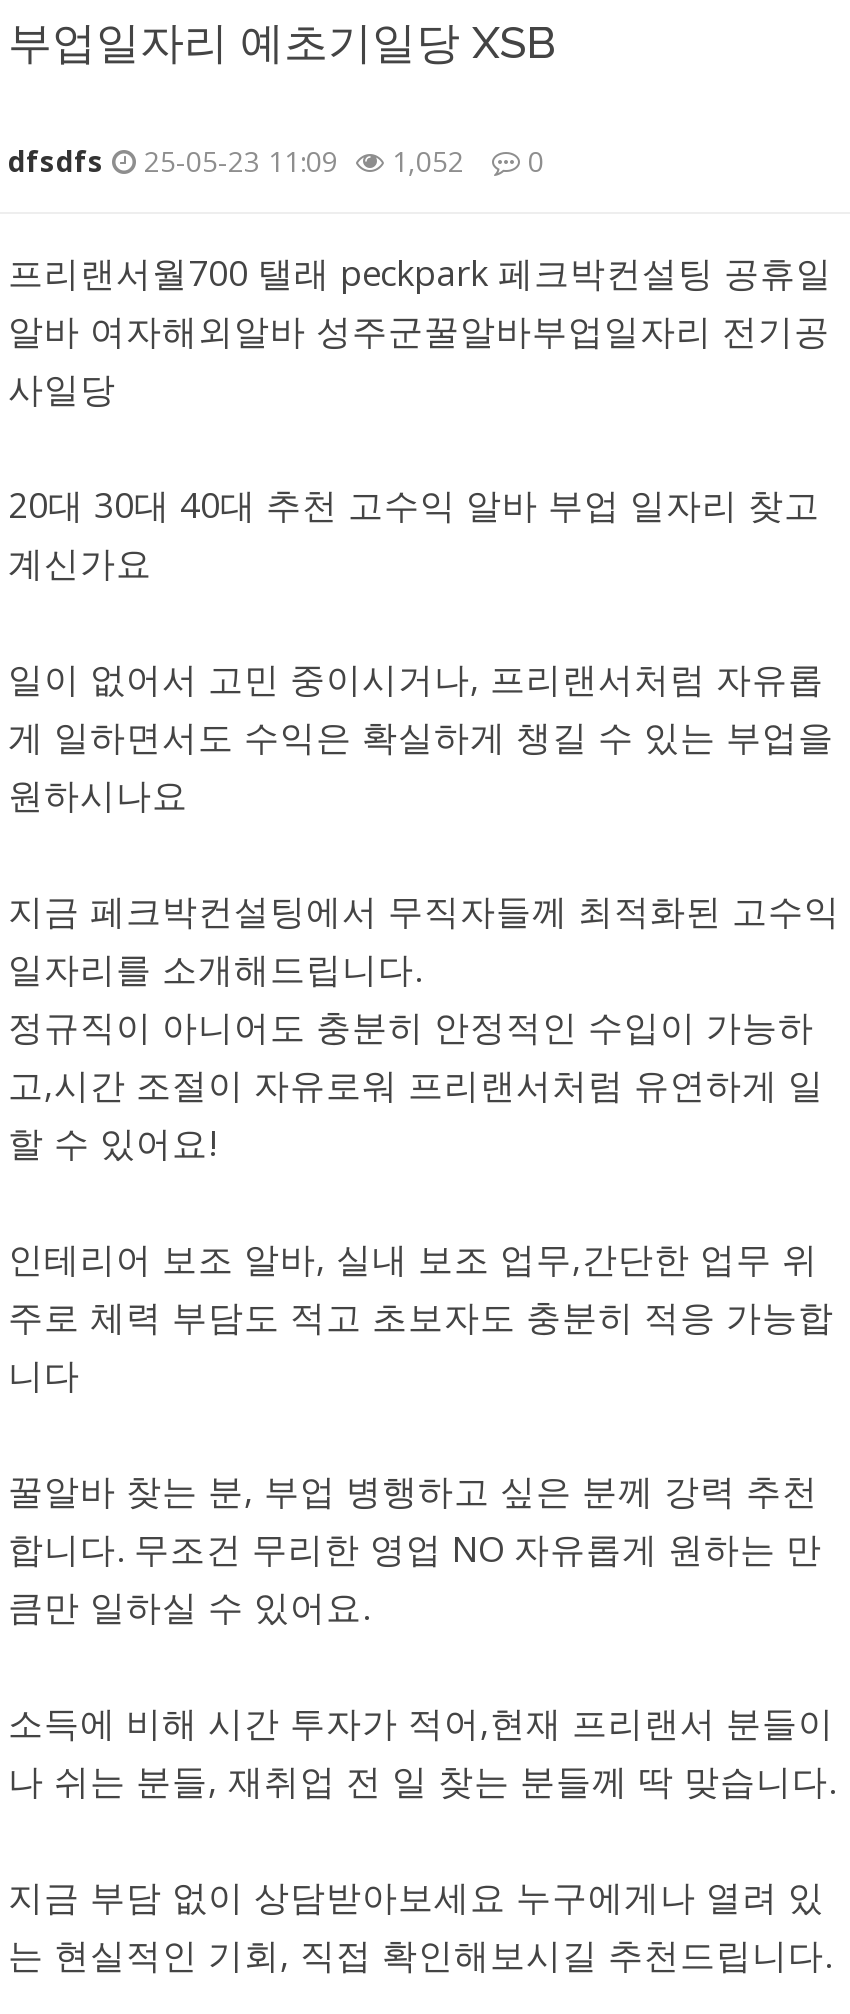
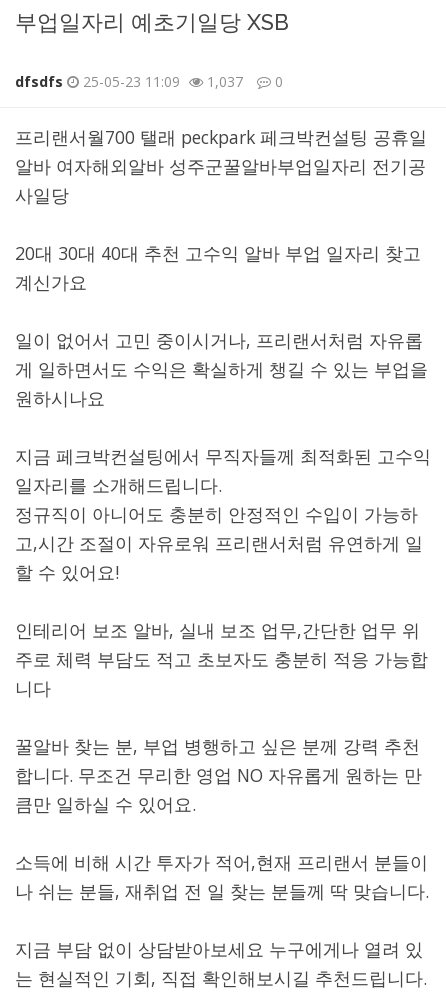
[8,142,544,180] dfsdfs 25-05-23 11:09 1,052 0 -> [15,72,283,91] dfsdfs 25-05-23 11:09 1,037 0

